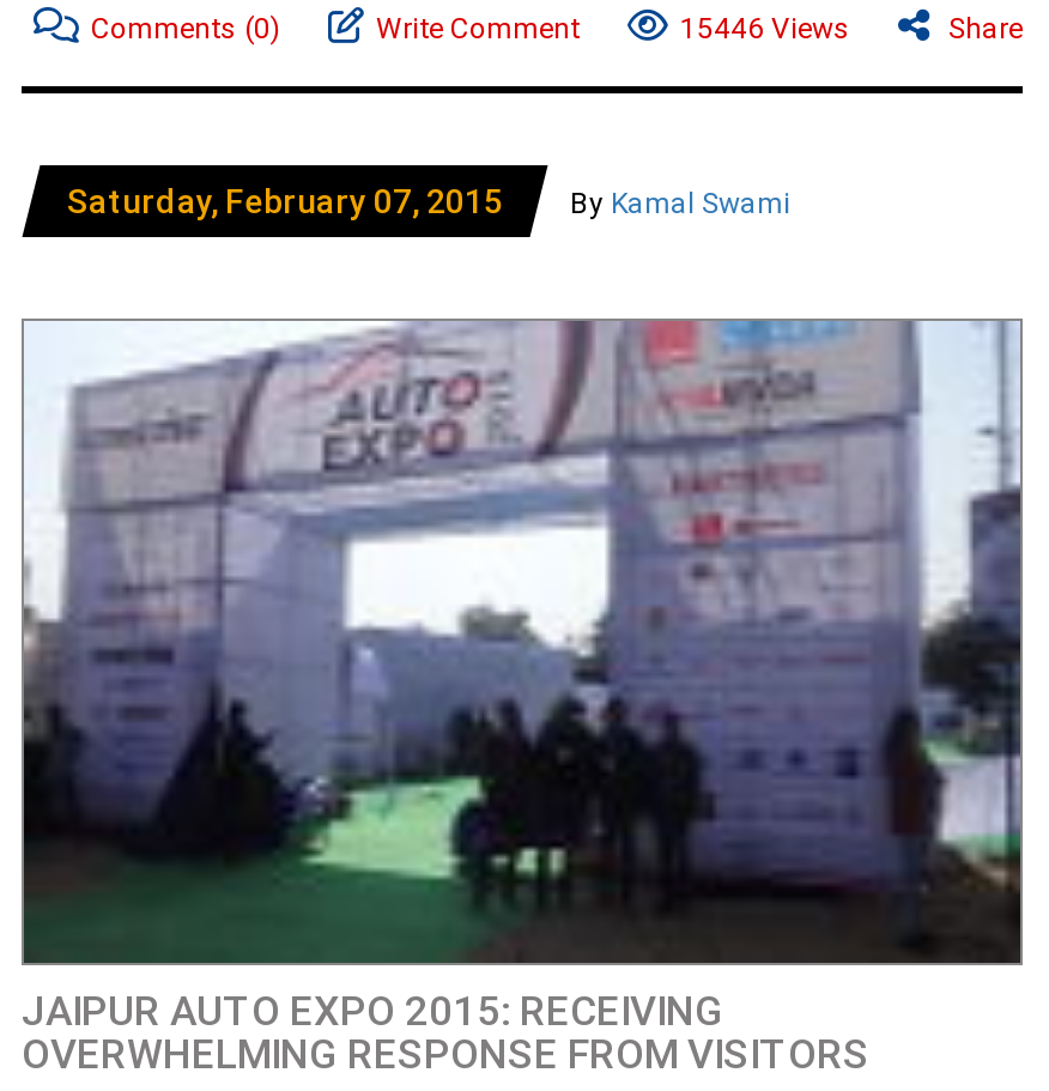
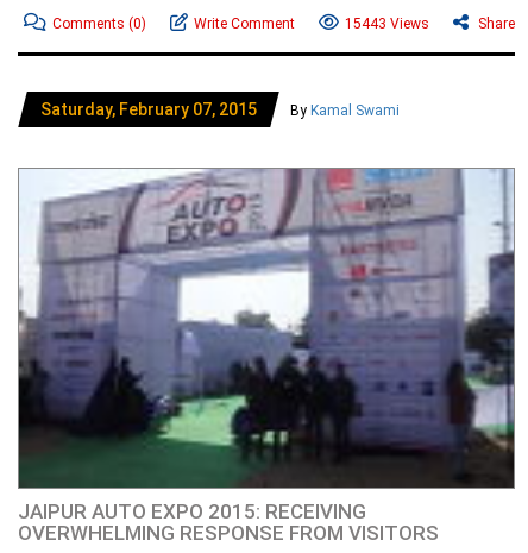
[680,13,850,46] 15446 Views -> [345,16,429,33] 15443 Views

